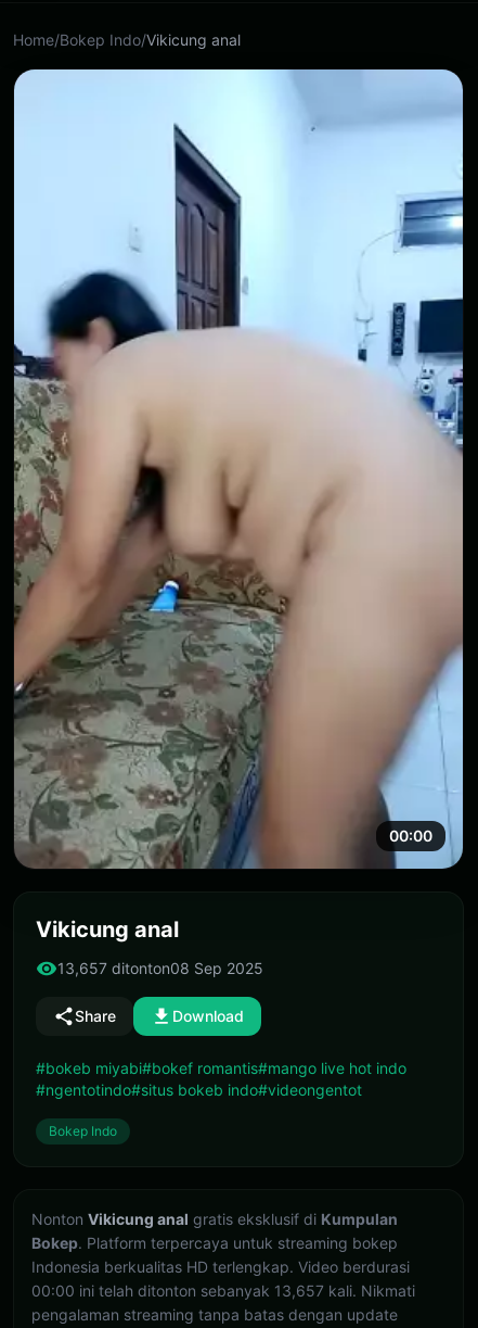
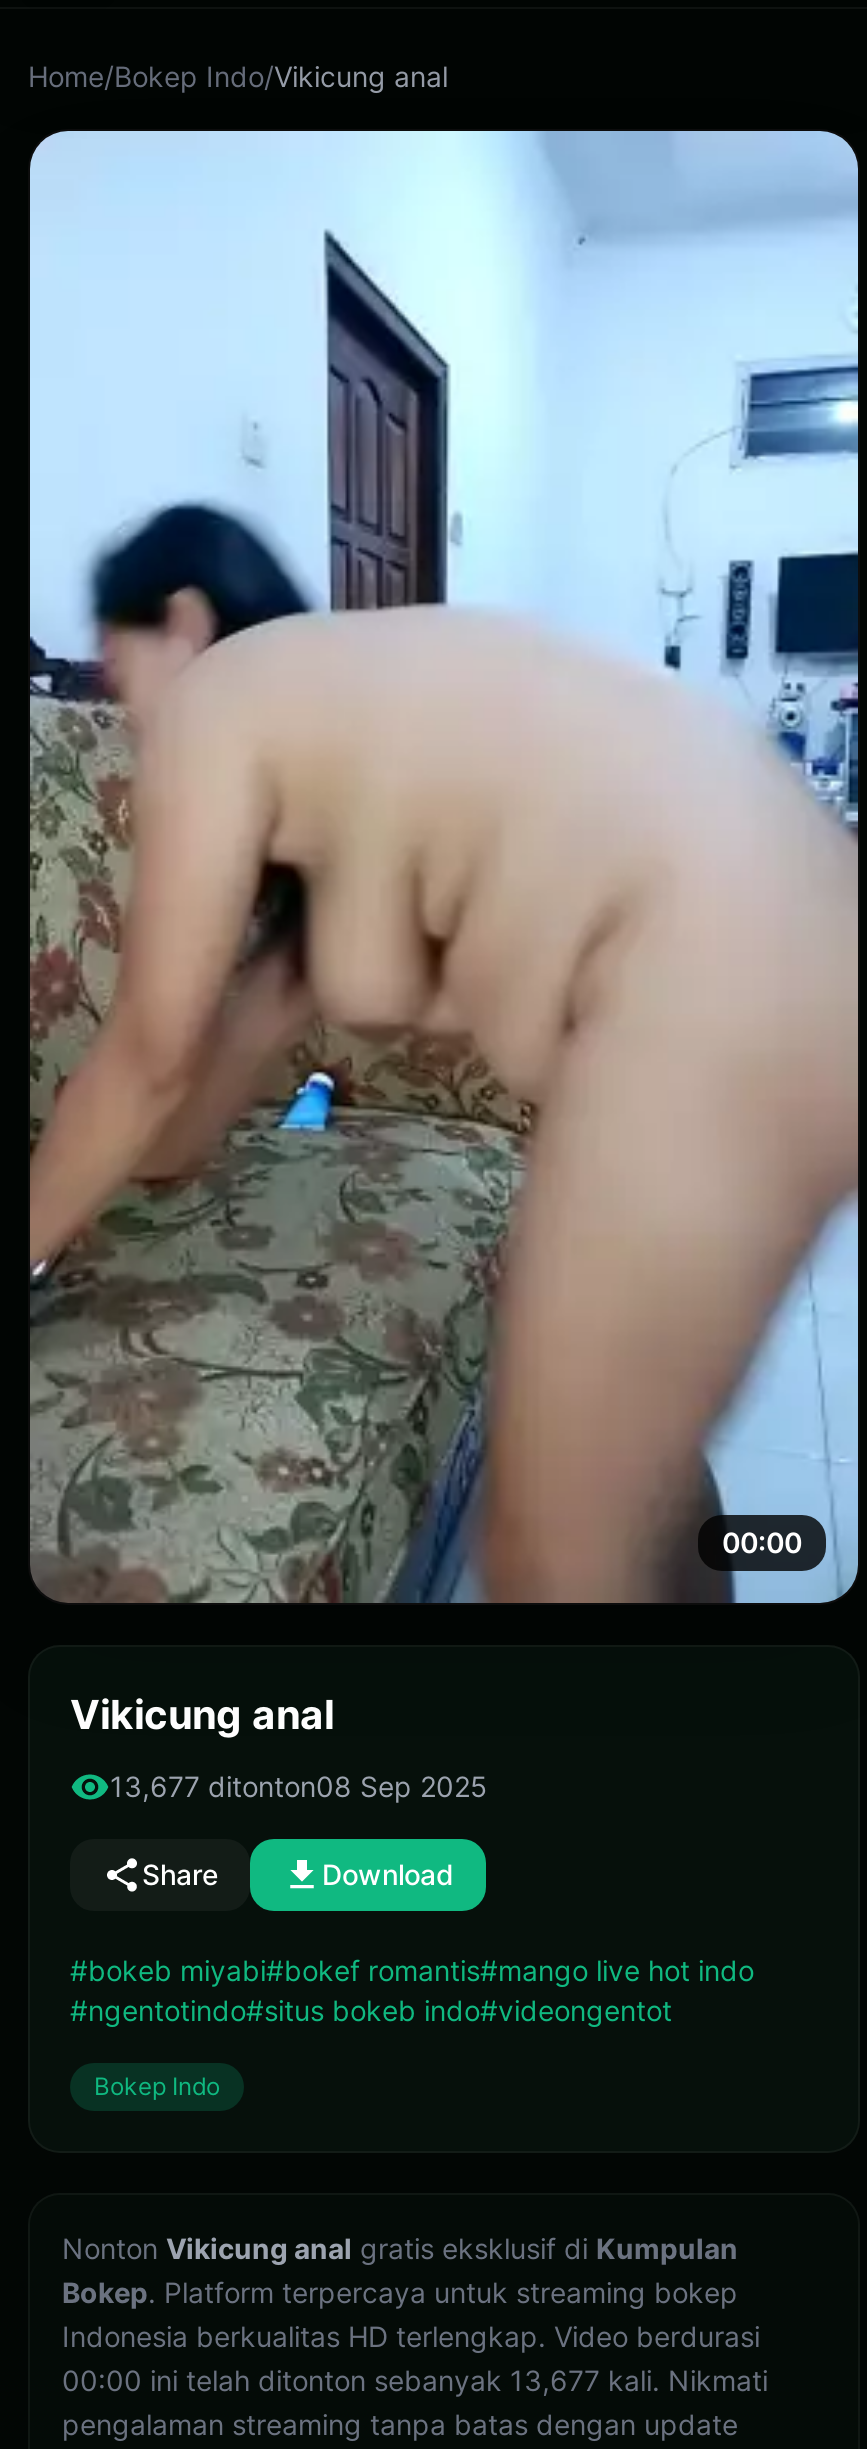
[57,959,263,977] 13,657 ditonton08 Sep 2025 -> [110,1769,488,1803] 13,677 ditonton08 Sep 2025
[31,1281,415,1300] 00:00 ini telah ditonton sebanyak 13,657 kali. Nikmati -> [62,2363,768,2397] 00:00 ini telah ditonton sebanyak 13,677 kali. Nikmati

